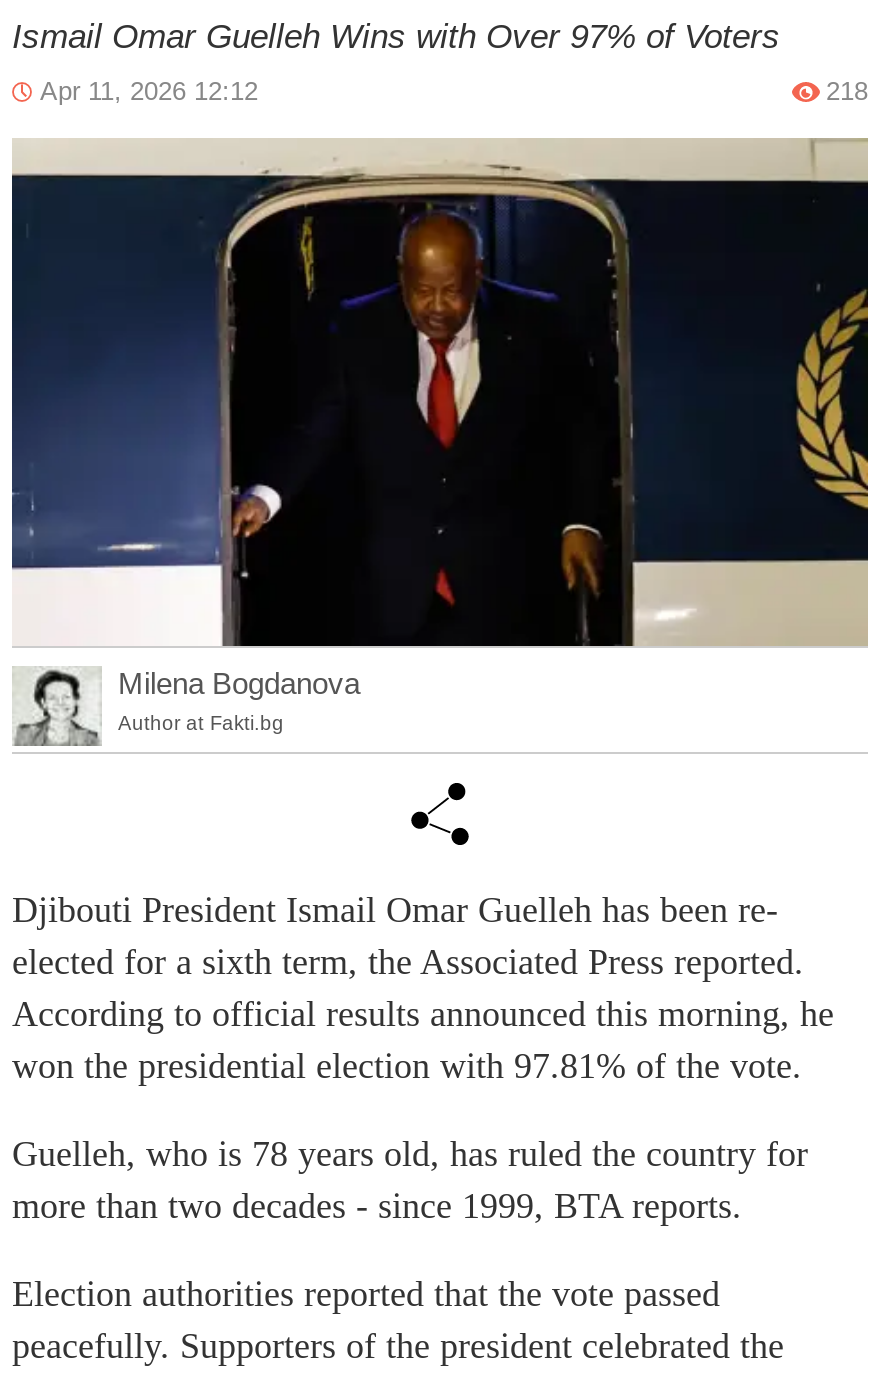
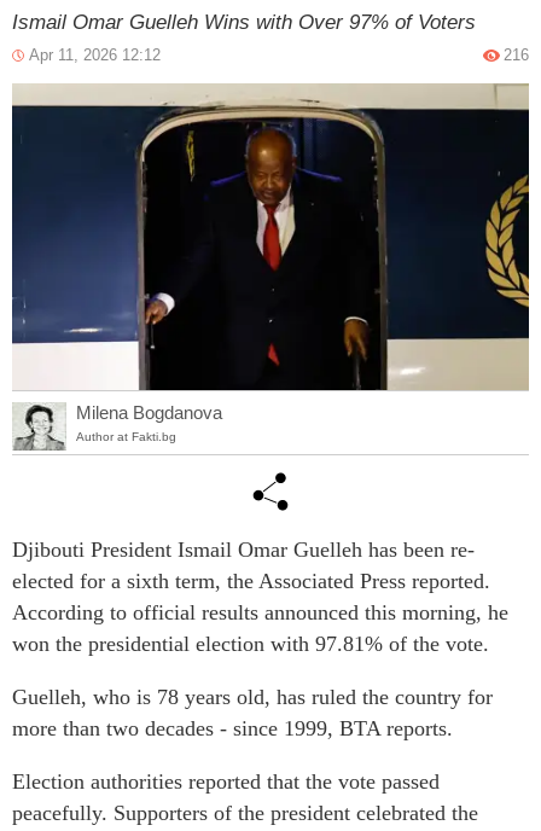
[826,76,868,106] 218 -> [504,46,529,64] 216

